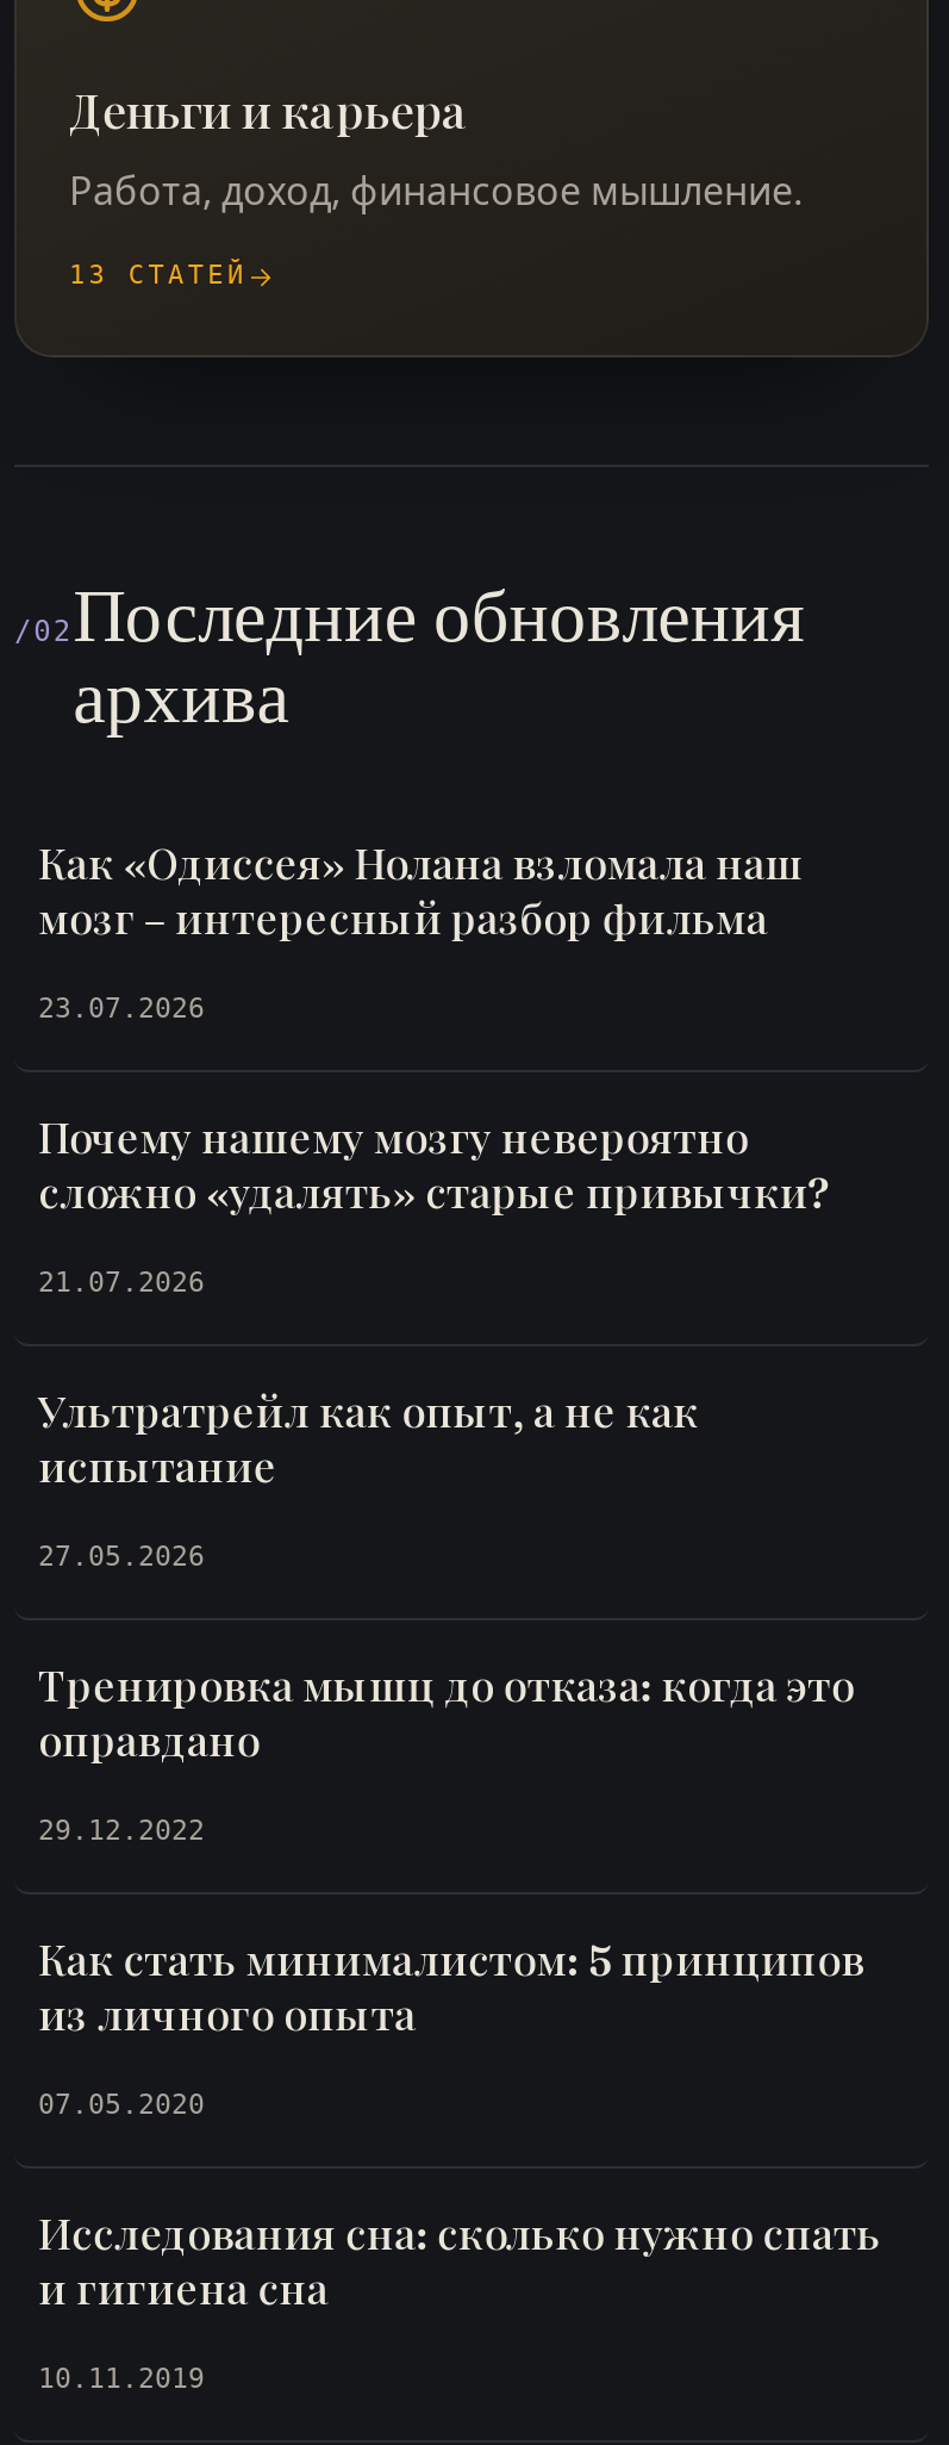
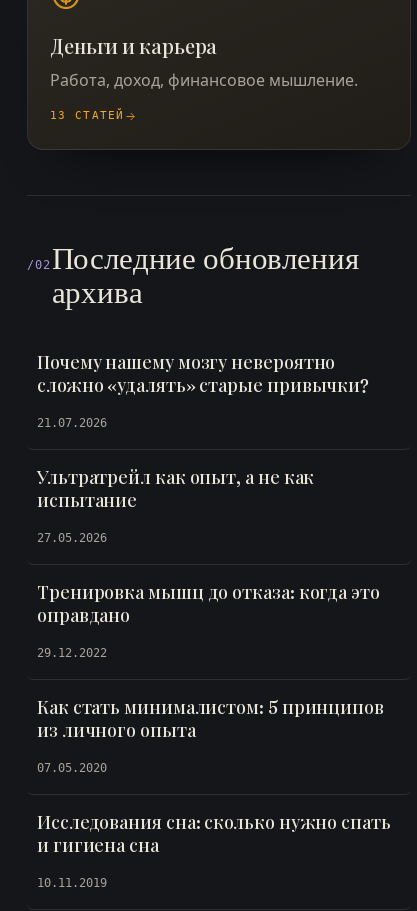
[38,839,803,1025] Как «Одиссея» Нолана взломала наш | мозг – интересный разбор фильма | 23.07.2026 -> none

